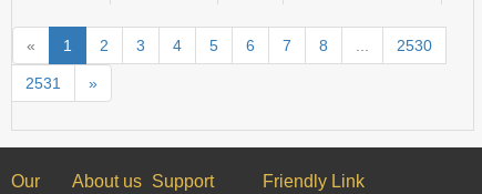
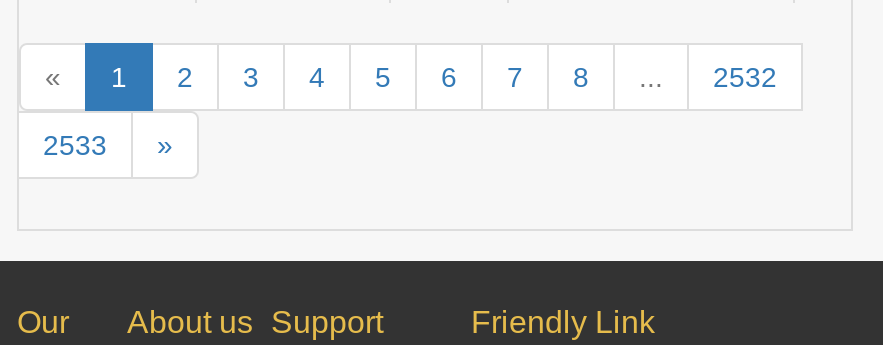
[397,37,432,54] 2530 -> [713,61,777,93] 2532
[25,74,61,92] 2531 -> [43,129,107,161] 2533

